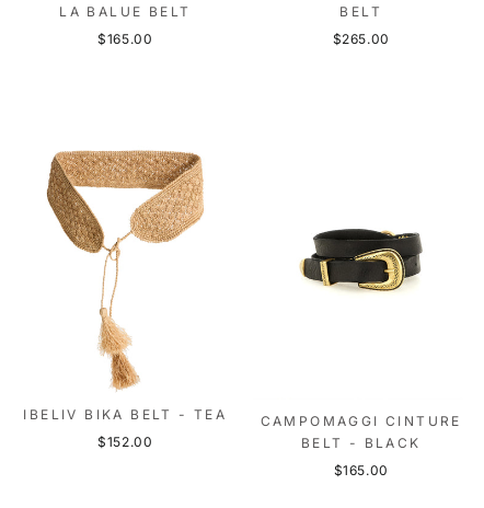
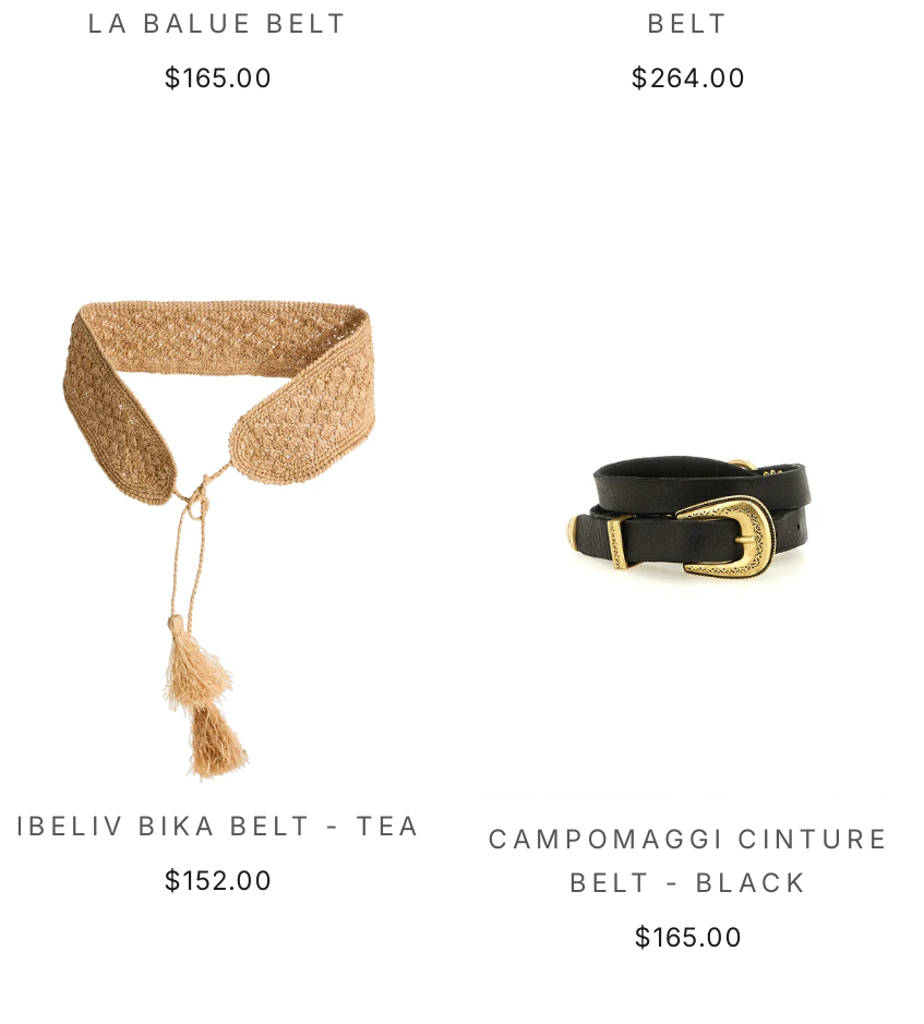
[332,31,390,47] $265.00 -> [631,62,747,94] $264.00

